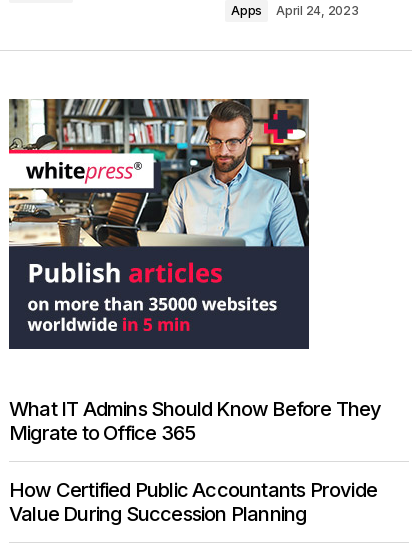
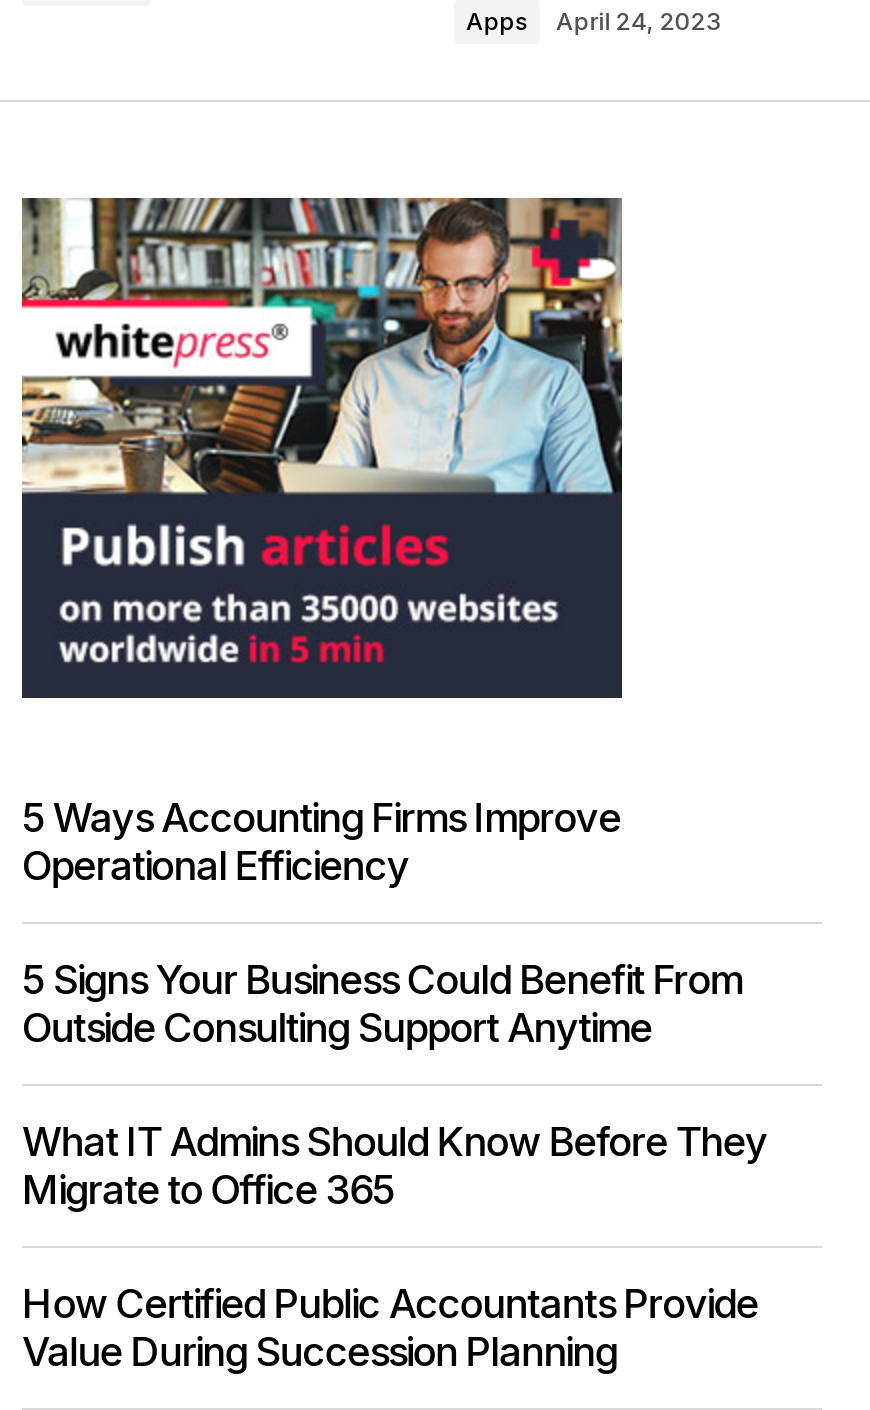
none -> [22,793,742,1051] 5 Ways Accounting Firms Improve | Operational Efficiency | 5 Signs Your Business Could Benefit From | Outside Consulting Support Anytime

